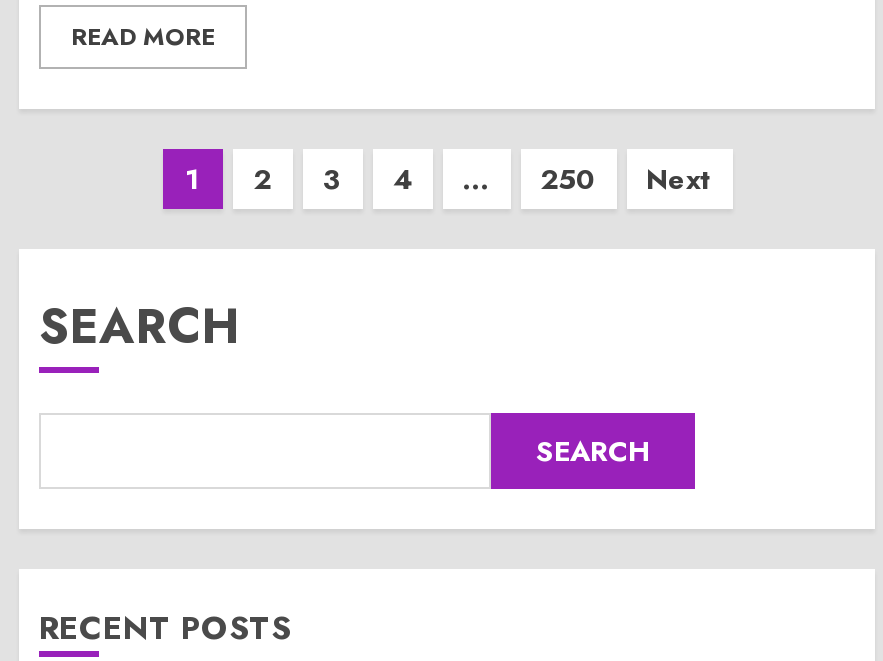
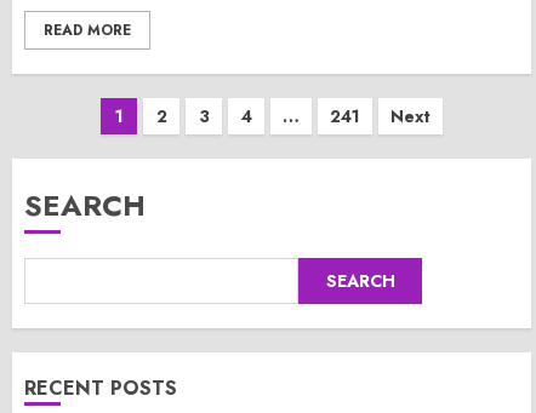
[540,159,596,199] 250 -> [330,104,360,128] 241

